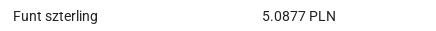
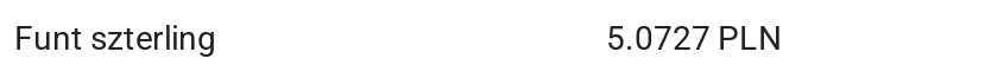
[262,8,336,24] 5.0877 PLN -> [606,19,782,57] 5.0727 PLN

